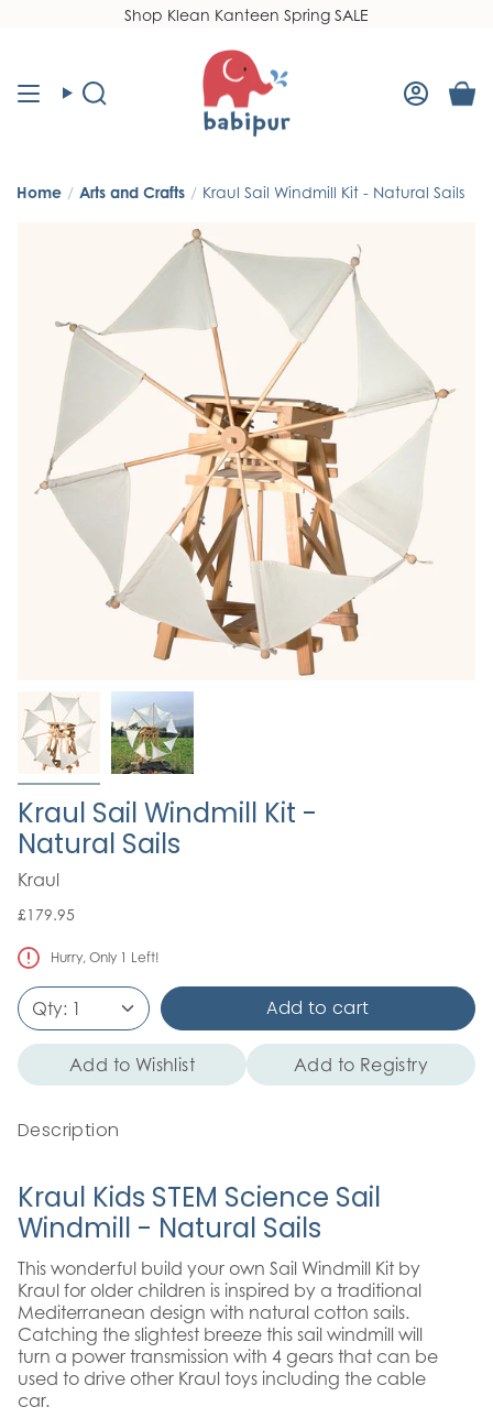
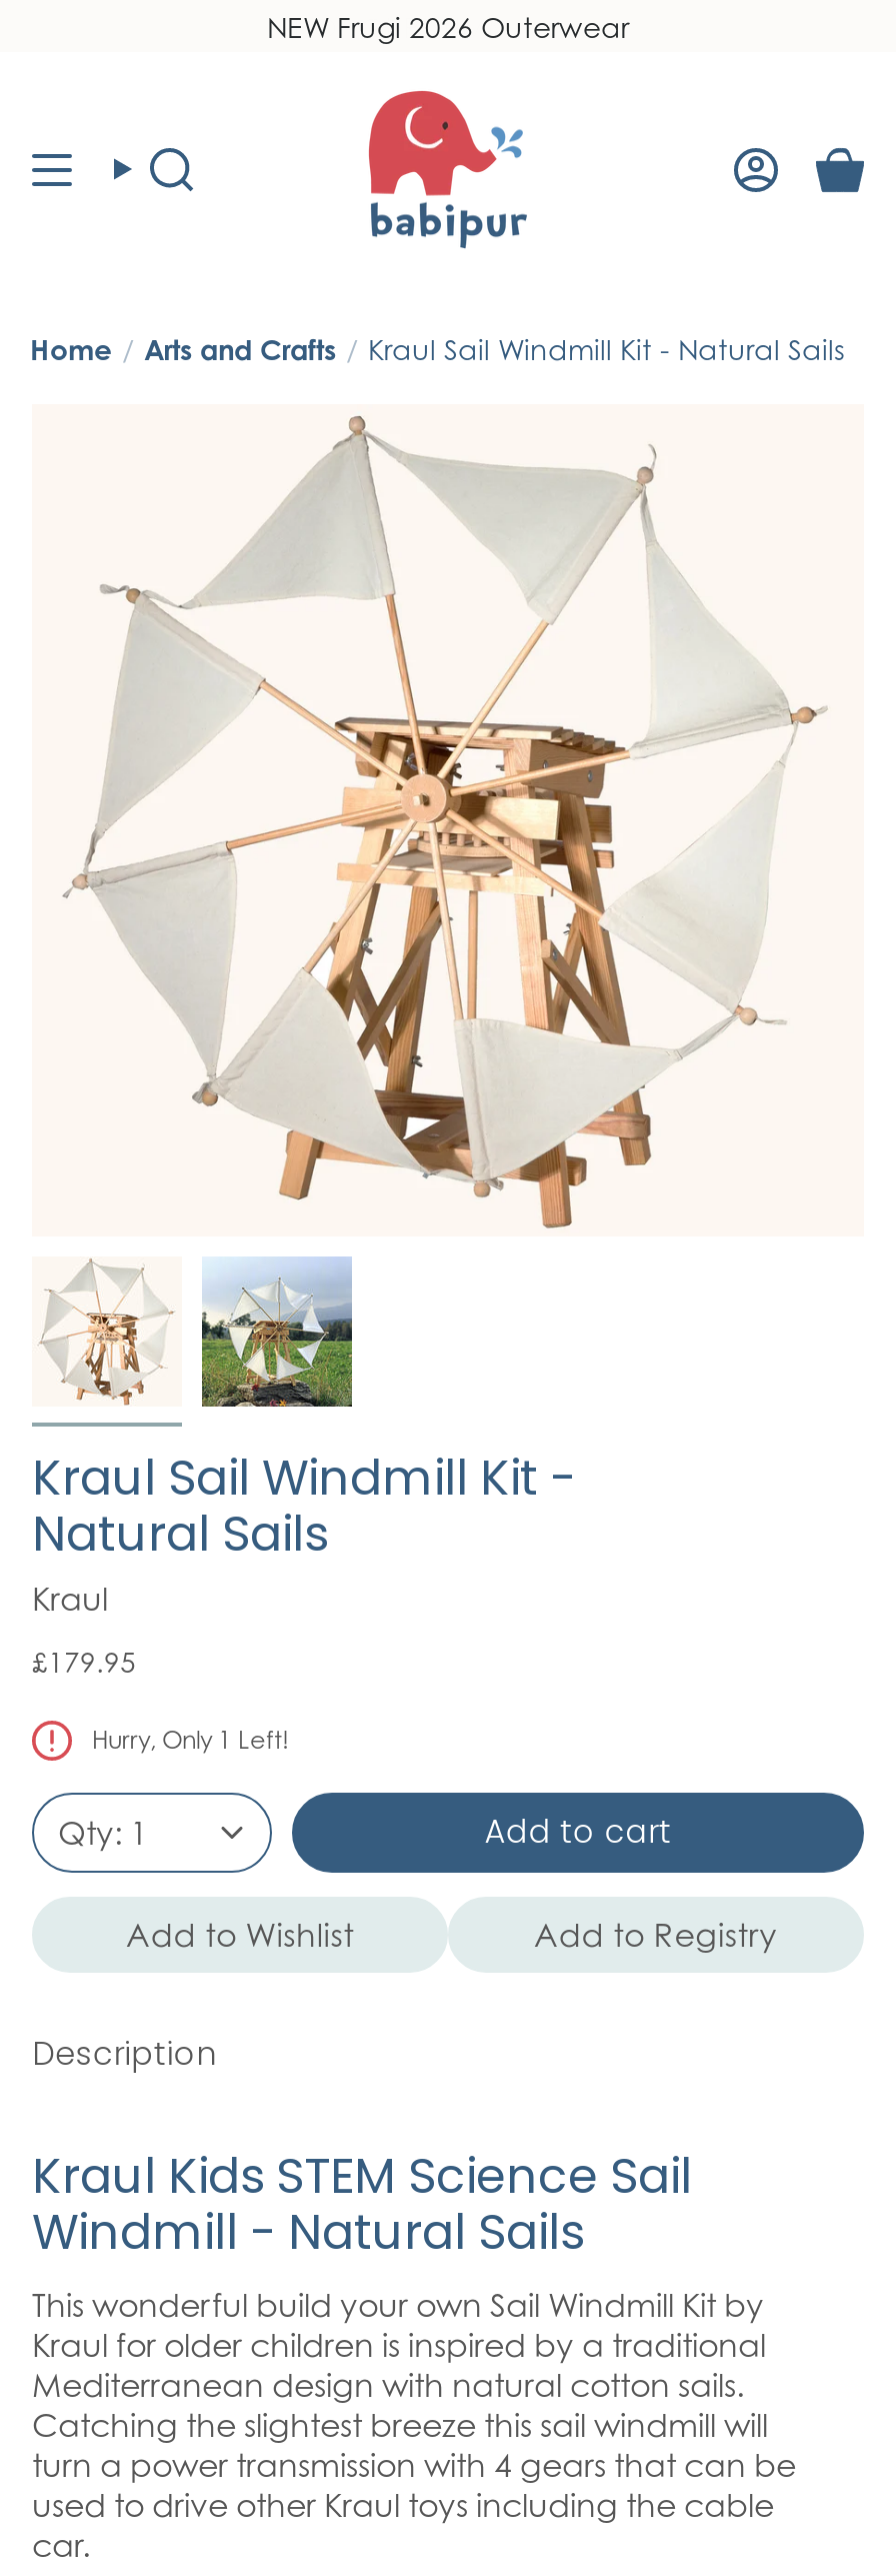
[124,5,369,24] Shop Klean Kanteen Spring SALE -> [267,9,629,43] NEW Frugi 2026 Outerwear

